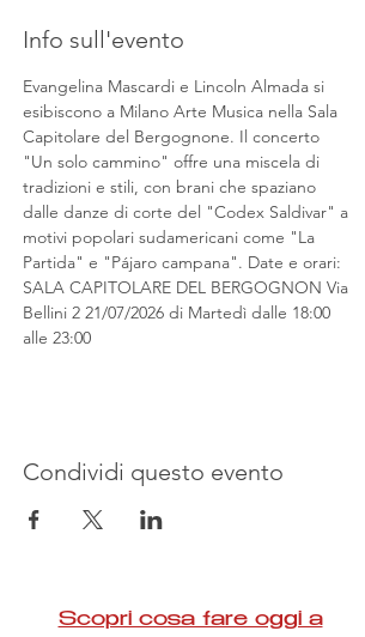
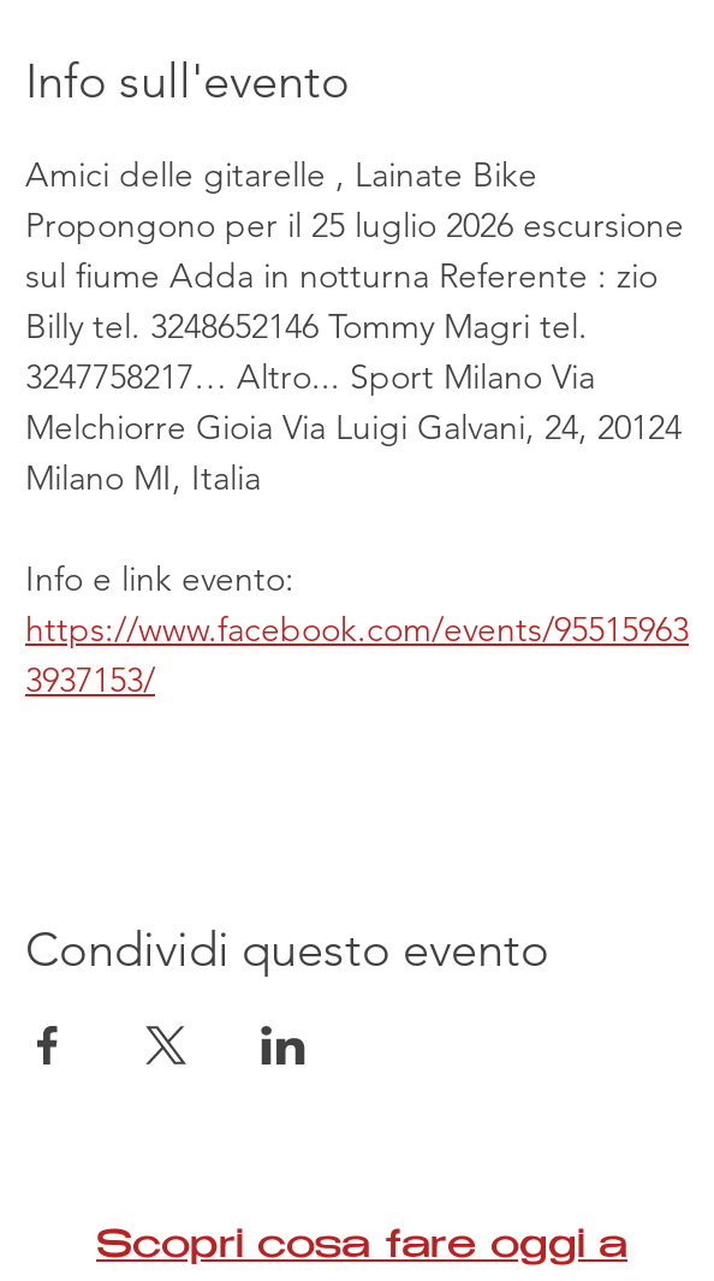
[23,75,353,348] Evangelina Mascardi e Lincoln Almada si | esibiscono a Milano Arte Musica nella Sala | Capitolare del Bergognone. Il concerto | "Un solo cammino" offre una miscela di | tradizioni e stili, con brani che spaziano | dalle danze di corte del "Codex Saldivar" a | motivi popolari sudamericani come "La | Partida" e "Pájaro campana". Date e orari: | SALA CAPITOLARE DEL BERGOGNON Via | Bellini 2 21/07/2026 di Martedì dalle 18:00 | alle 23:00 -> [25,153,694,701] Amici delle gitarelle , Lainate Bike | Propongono per il 25 luglio 2026 escursione | sul fiume Adda in notturna Referente : zio | Billy tel. 3248652146 Tommy Magri tel. | 3247758217… Altro... Sport Milano Via | Melchiorre Gioia Via Luigi Galvani, 24, 20124 | Milano MI, Italia | Info e link evento: | https://www.facebook.com/events/95515963 | 3937153/

